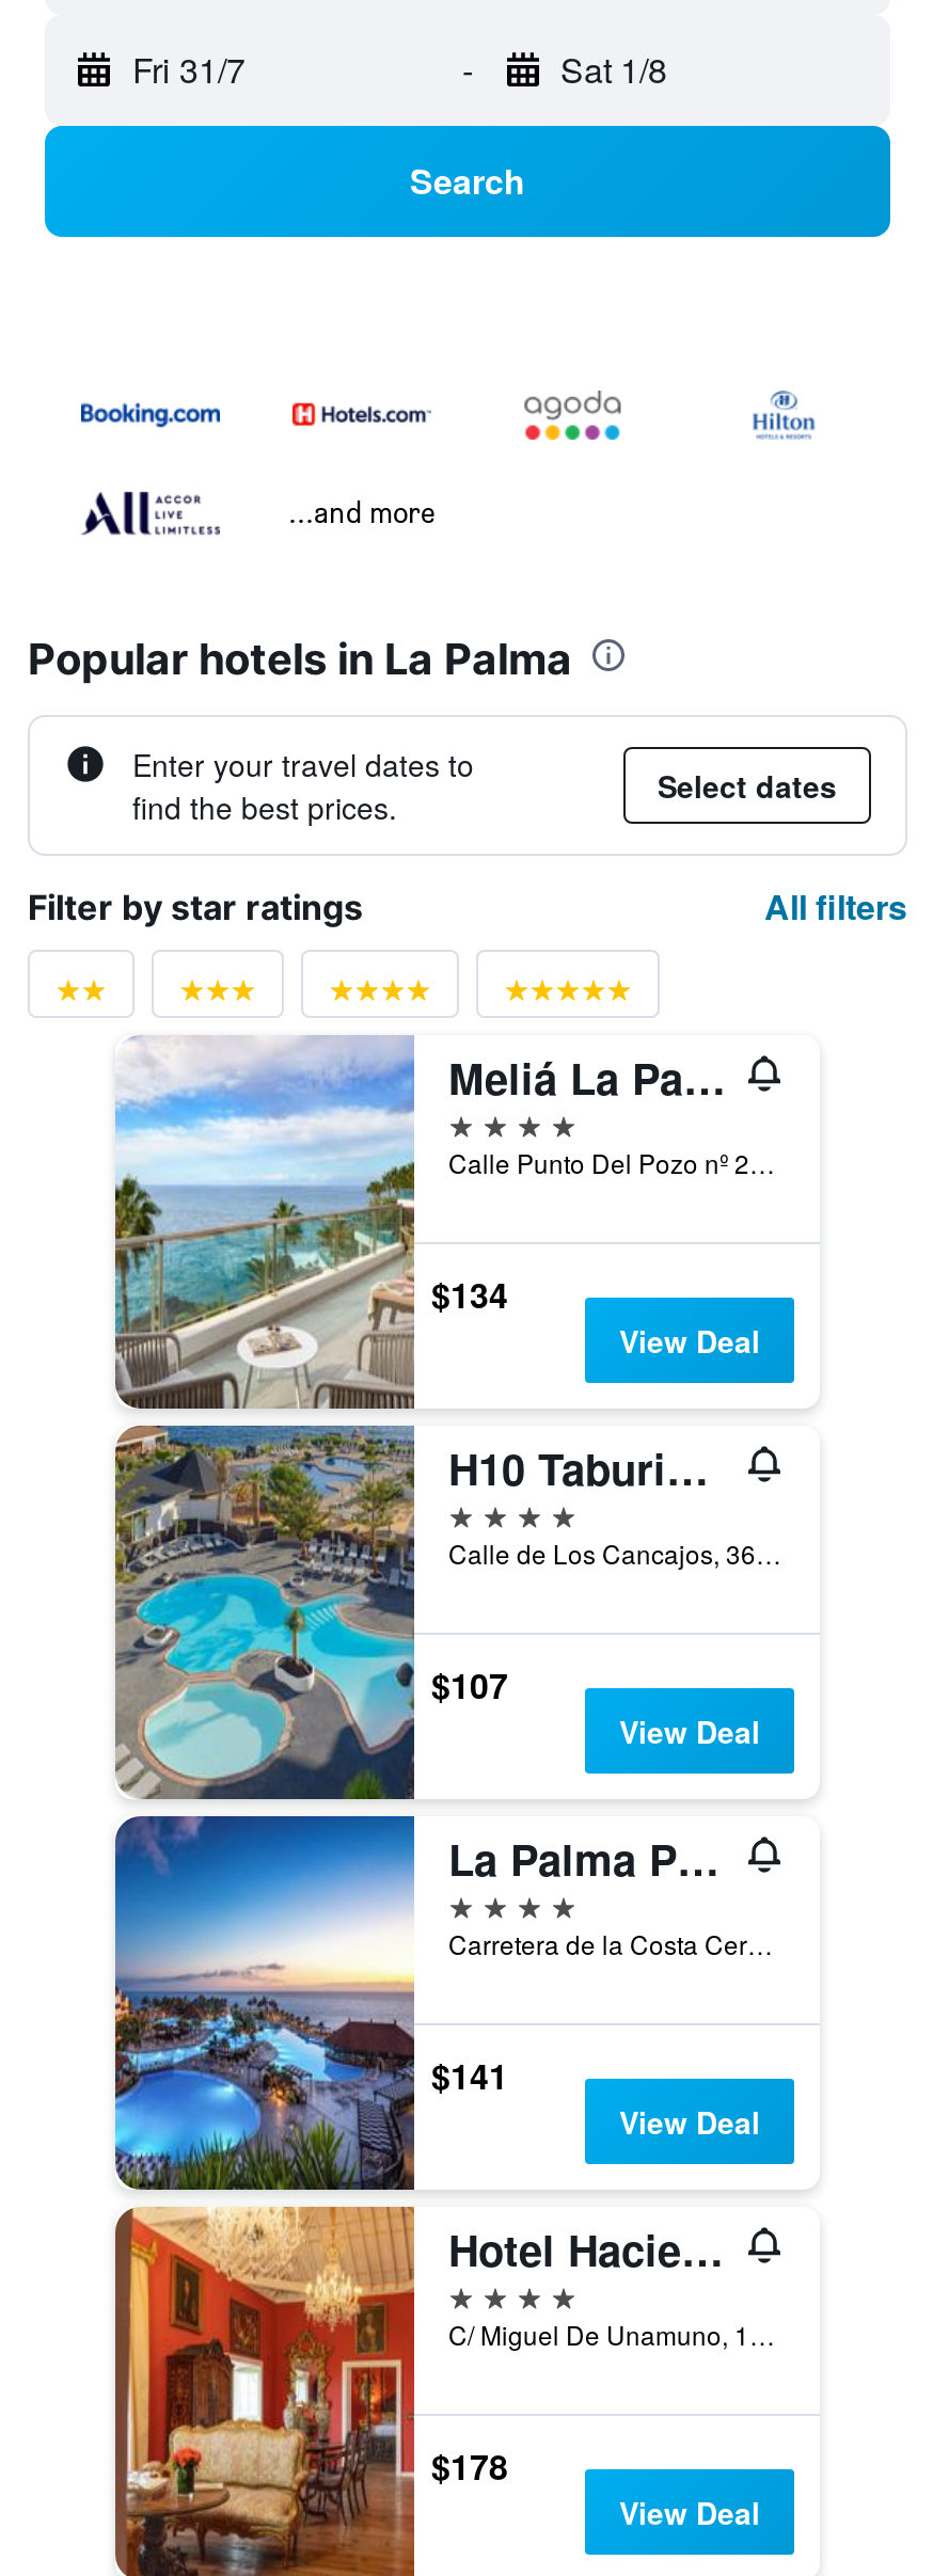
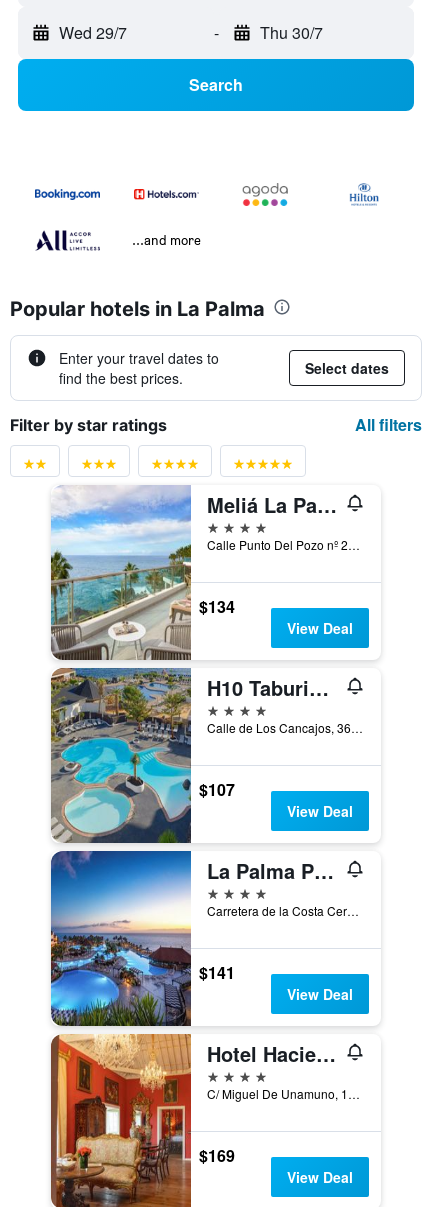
[132,45,246,94] Fri 31/7 -> [59,21,127,44] Wed 29/7
[560,45,667,94] Sat 1/8 -> [259,21,322,44] Thu 30/7
[431,2440,508,2490] $178 -> [199,1143,235,1166] $169

